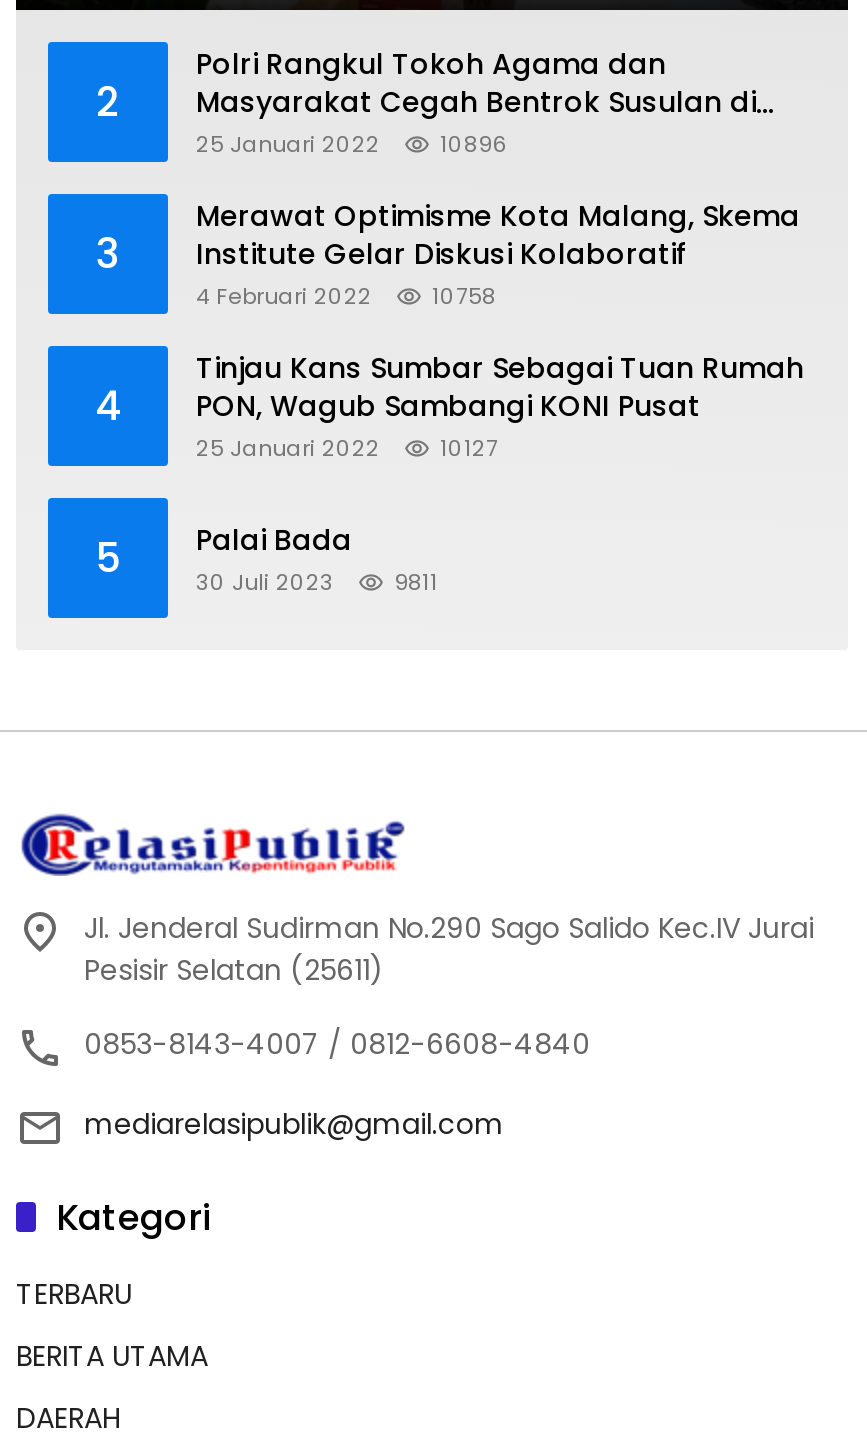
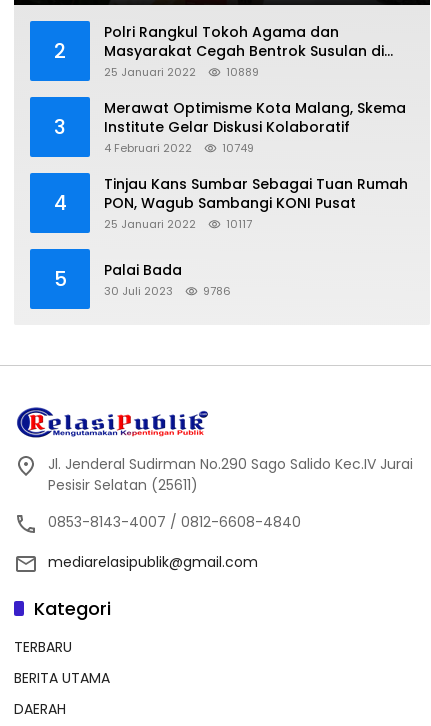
[440,129,508,161] 10896 -> [226,64,259,80] 10889
[196,281,496,313] 4 Februari 2022 10758 -> [104,140,254,156] 4 Februari 2022 10749
[196,433,498,465] 25 Januari 2022 10127 -> [104,216,252,232] 25 Januari 2022 10117
[196,566,438,598] 30 Juli 2023 9811 -> [104,283,231,299] 30 Juli 2023 9786

